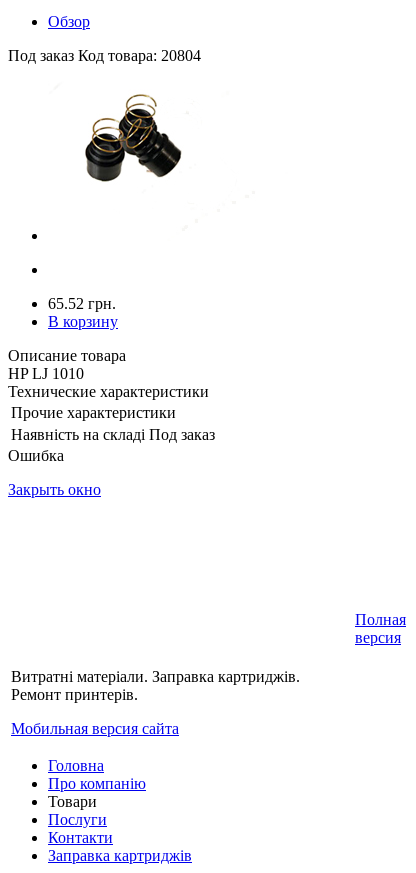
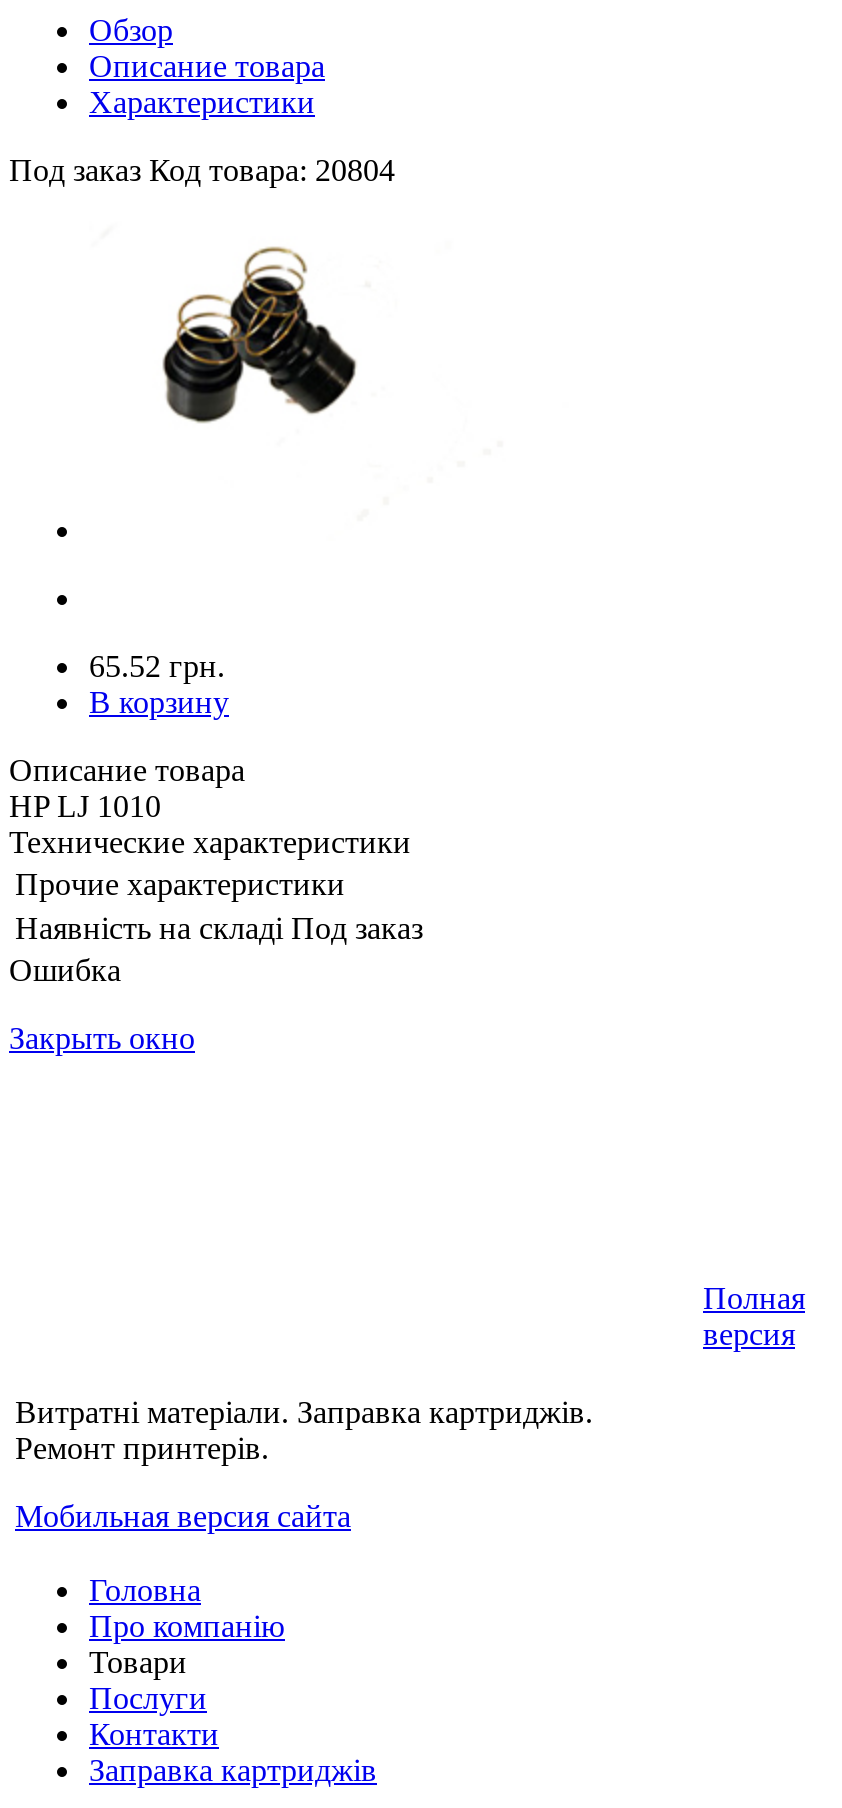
none -> [89,49,325,119] Описание товара | Характеристики

